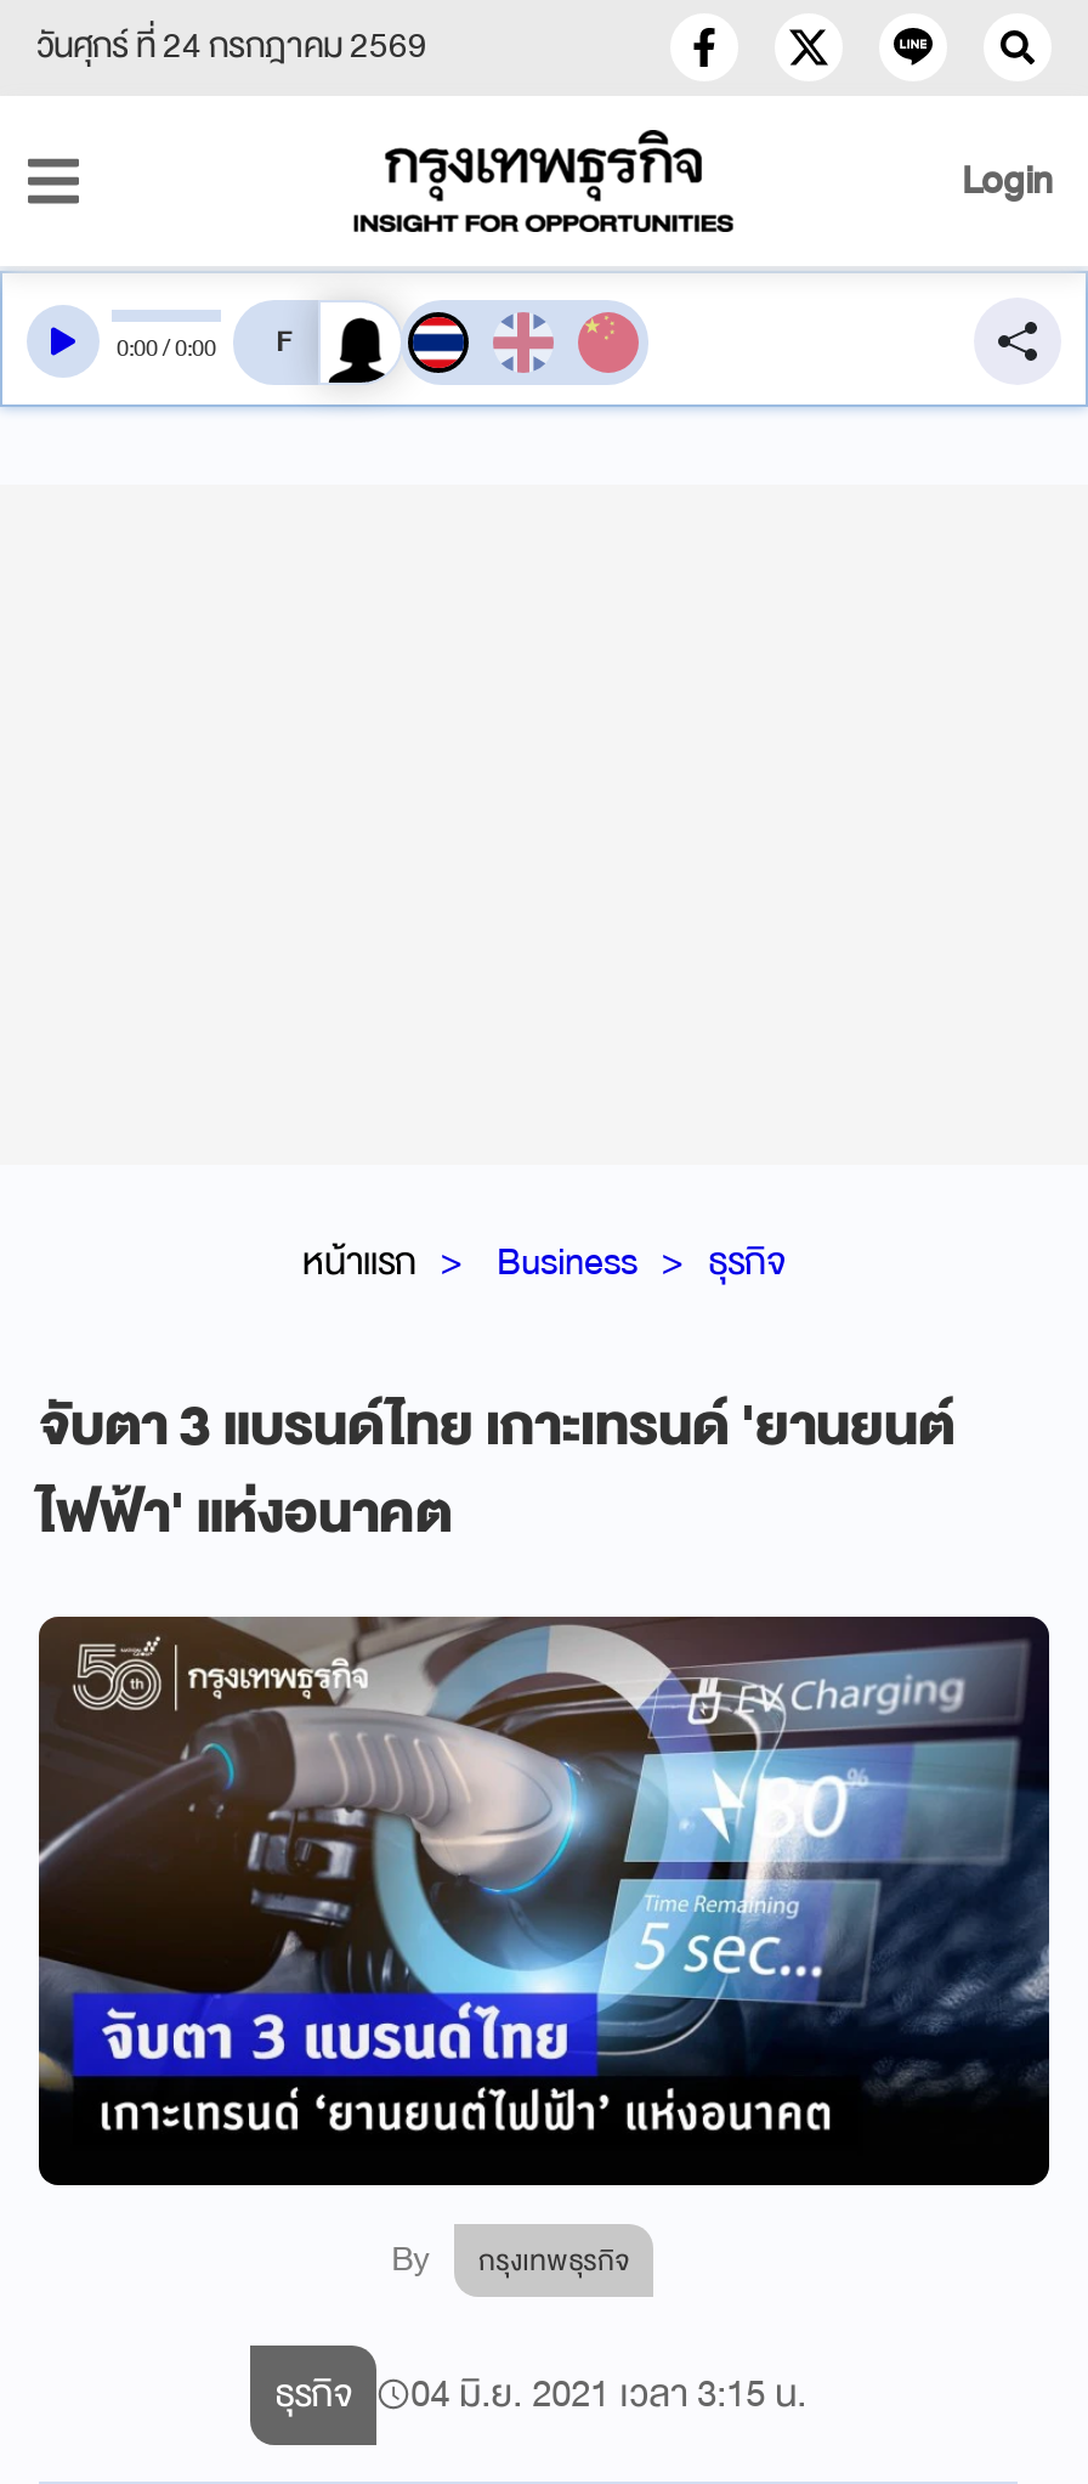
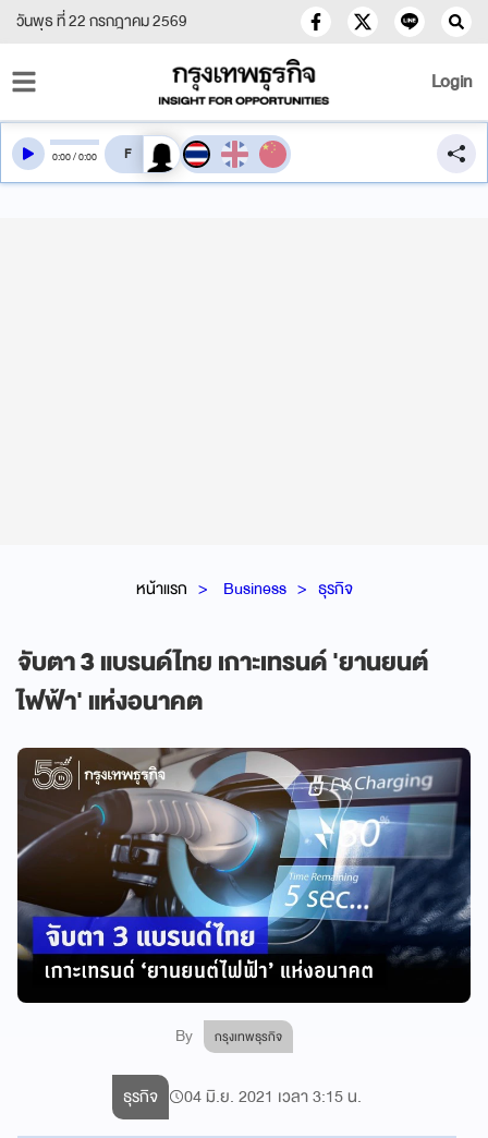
[36,16,427,77] วันศุกร์ ที่ 24 กรกฎาคม 2569 -> [16,8,187,35] วันพุธ ที่ 22 กรกฎาคม 2569

